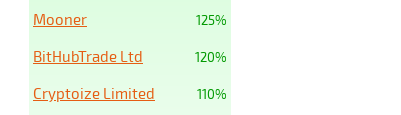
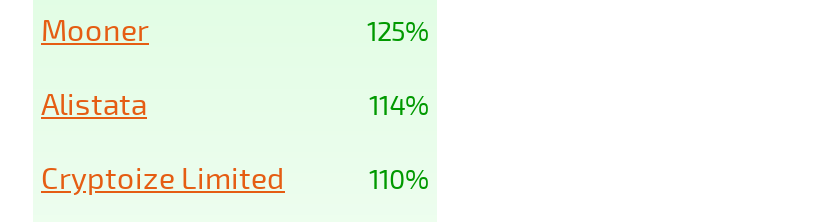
[33,47,227,65] 120% | BitHubTrade Ltd -> [41,85,429,121] 114% | Alistata

